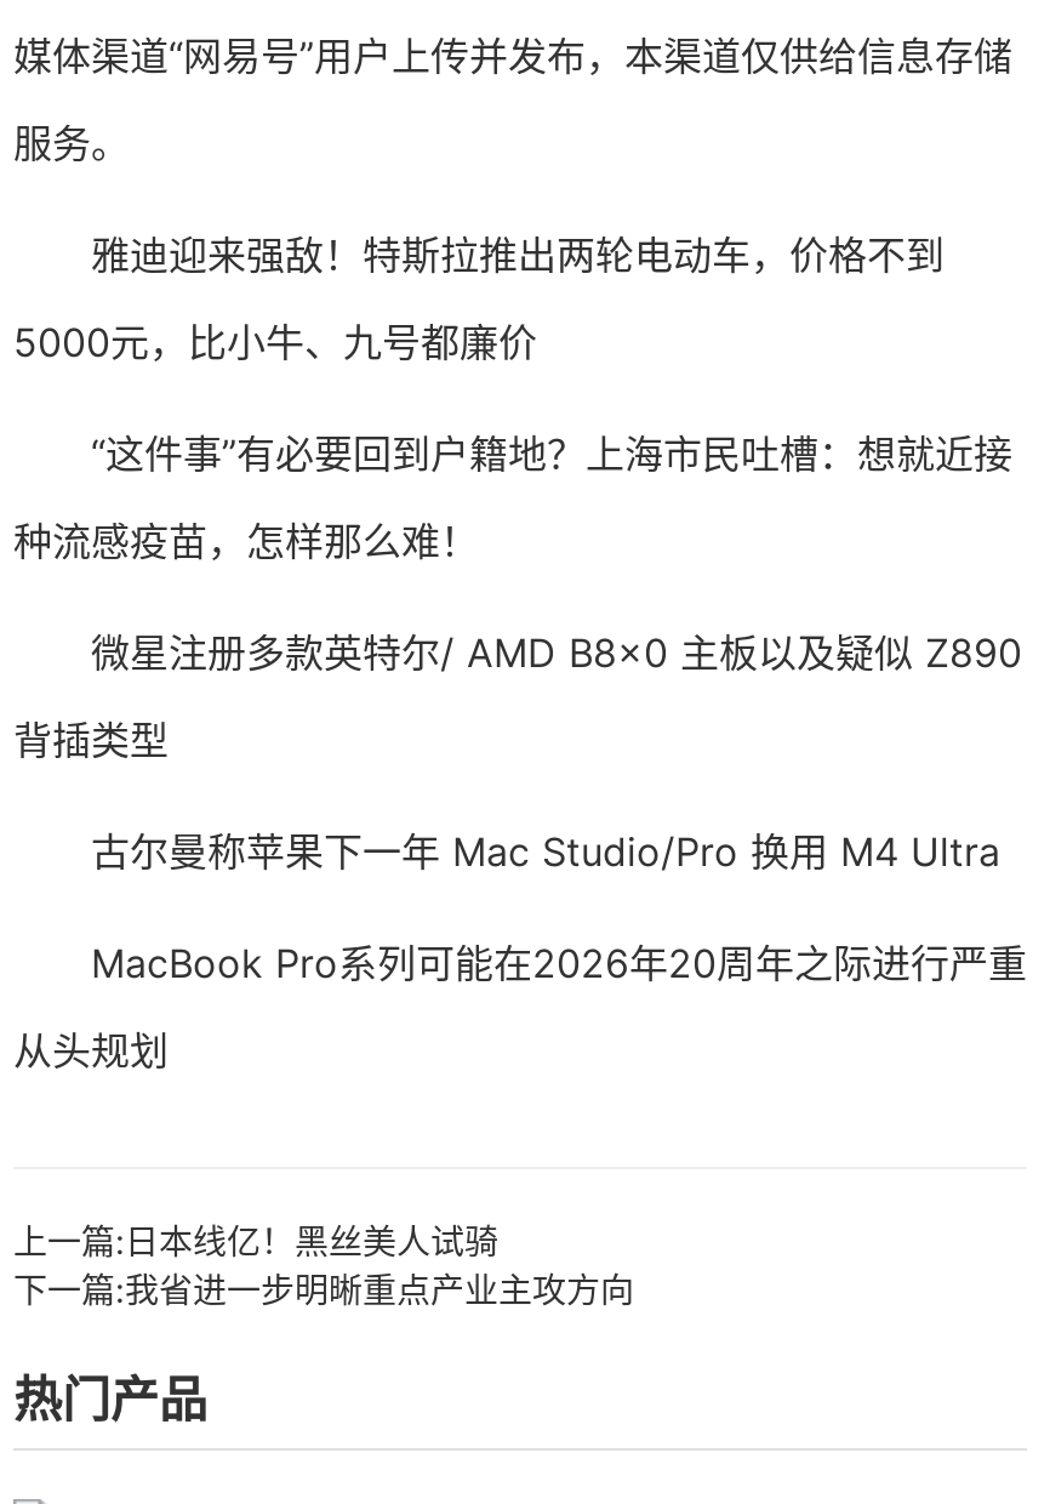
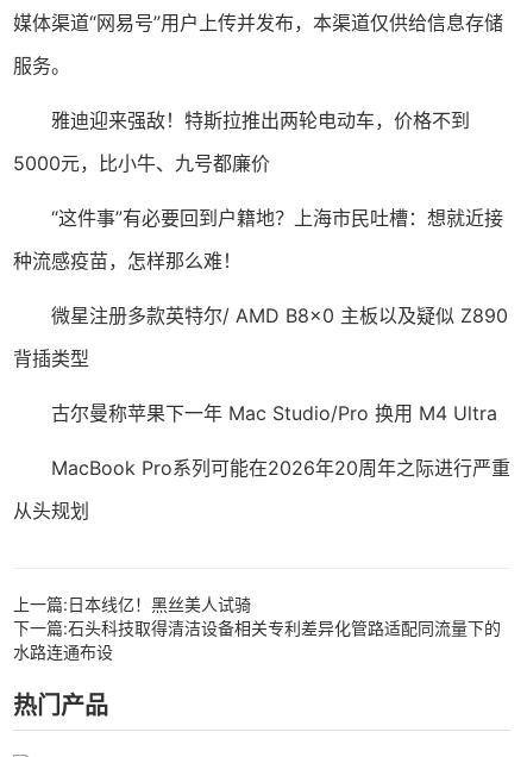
[13,1269,634,1310] 下一篇:我省进一步明晰重点产业主攻方向 -> [13,618,501,662] 下一篇:石头科技取得清洁设备相关专利差异化管路适配同流量下的 | 水路连通布设

